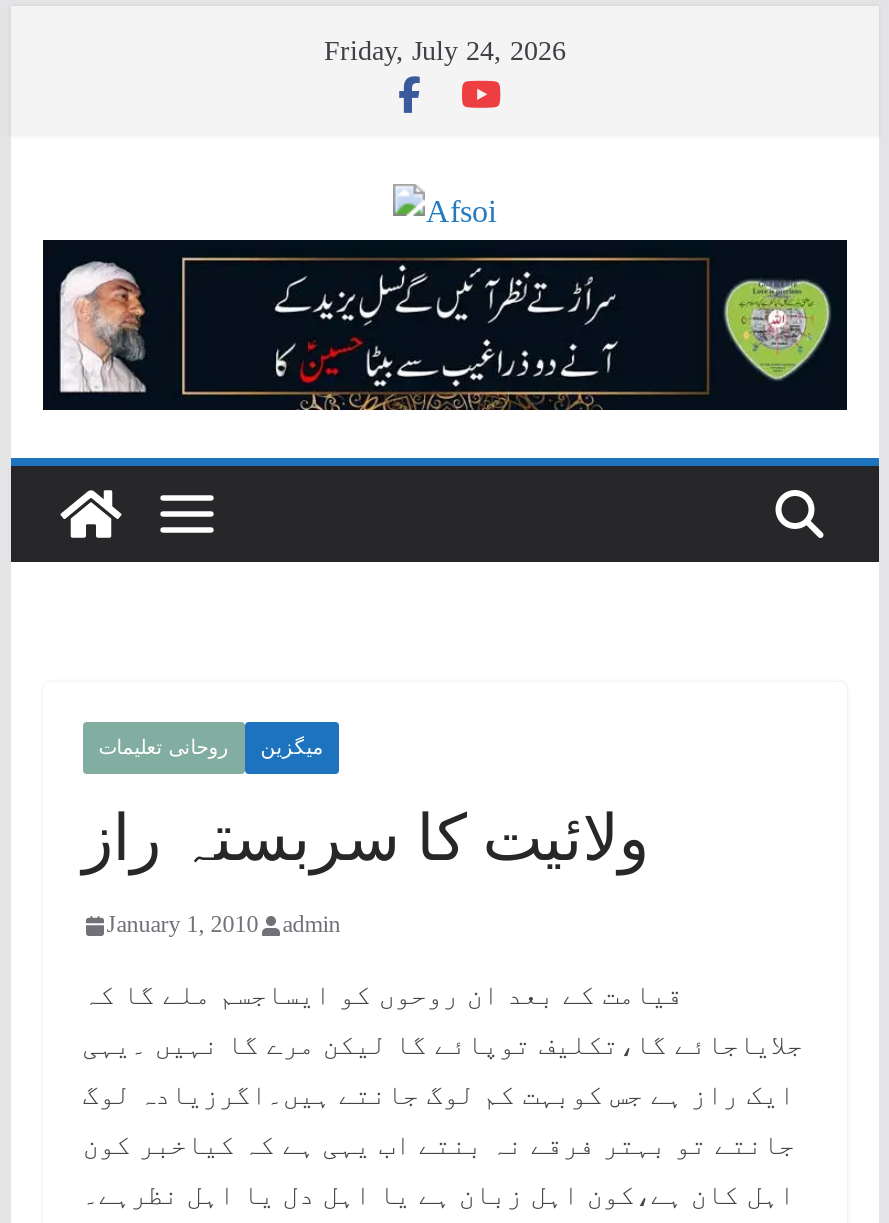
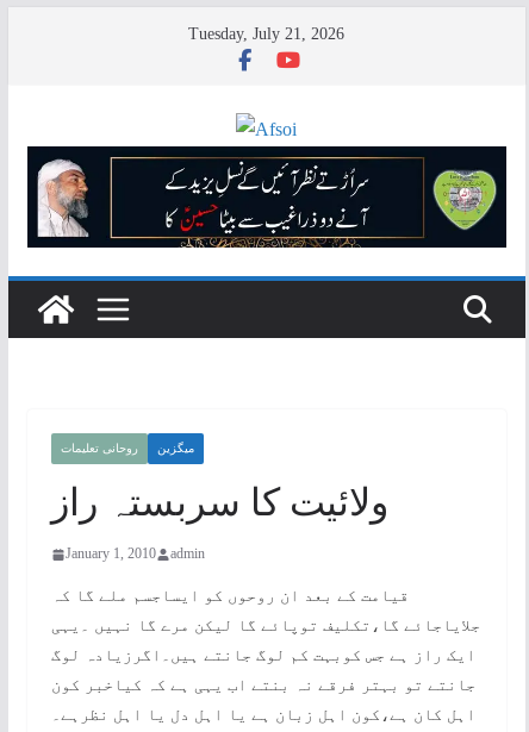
[324,36,566,66] Friday, July 24, 2026 -> [189,25,345,43] Tuesday, July 21, 2026

